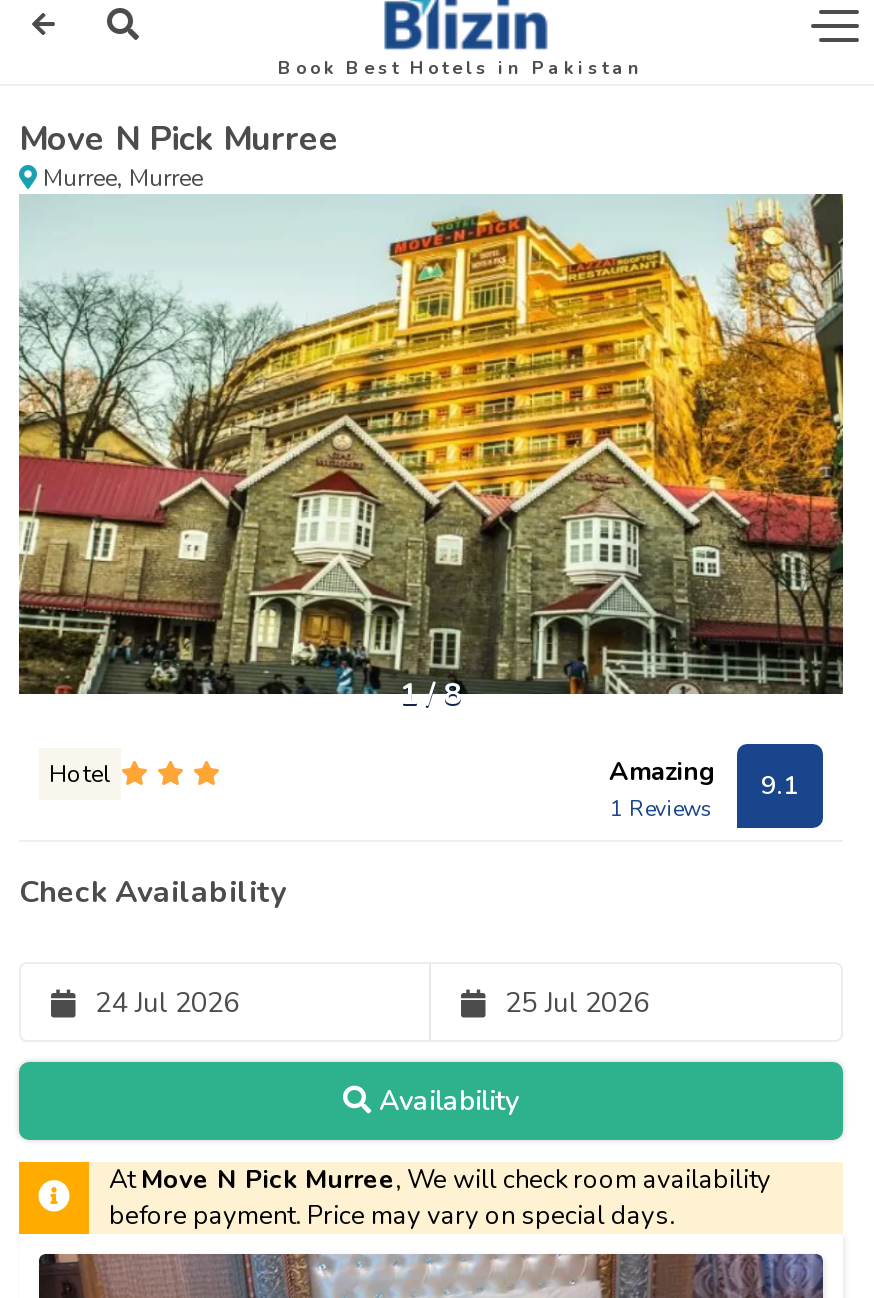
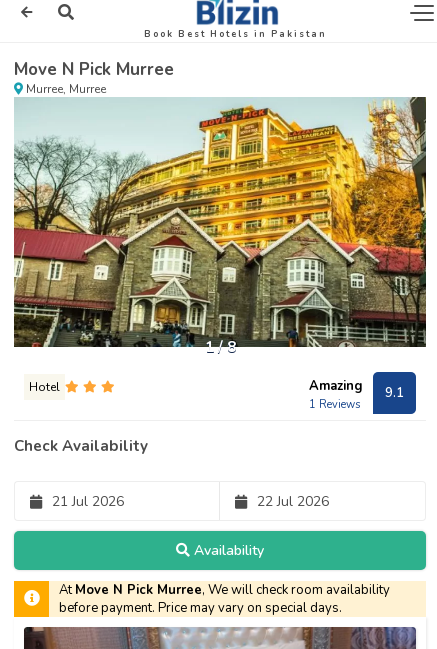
[95,985,239,1023] 24 Jul 2026 -> [52,492,124,511] 21 Jul 2026
[505,985,649,1023] 25 Jul 2026 -> [257,492,329,511] 22 Jul 2026

